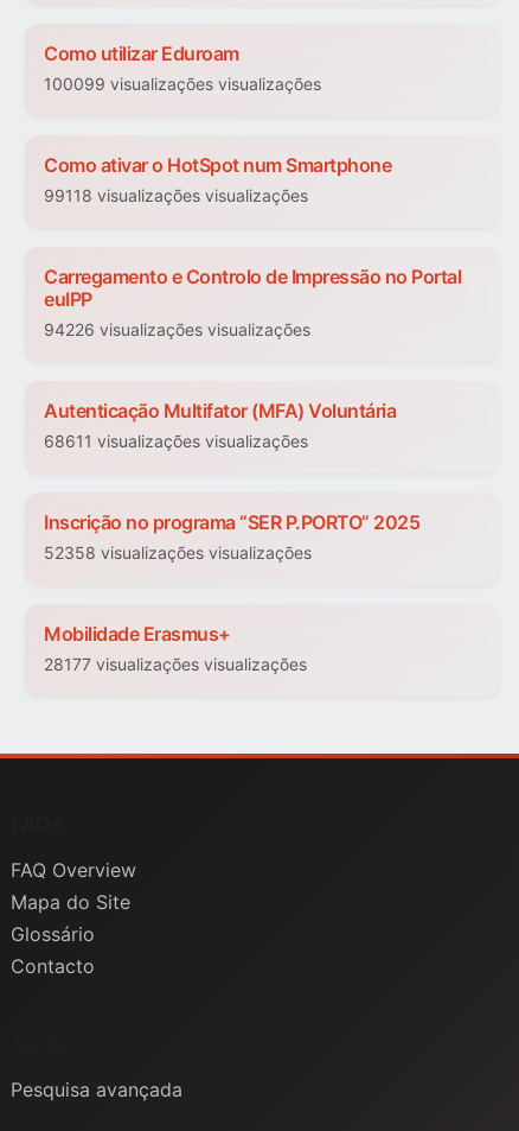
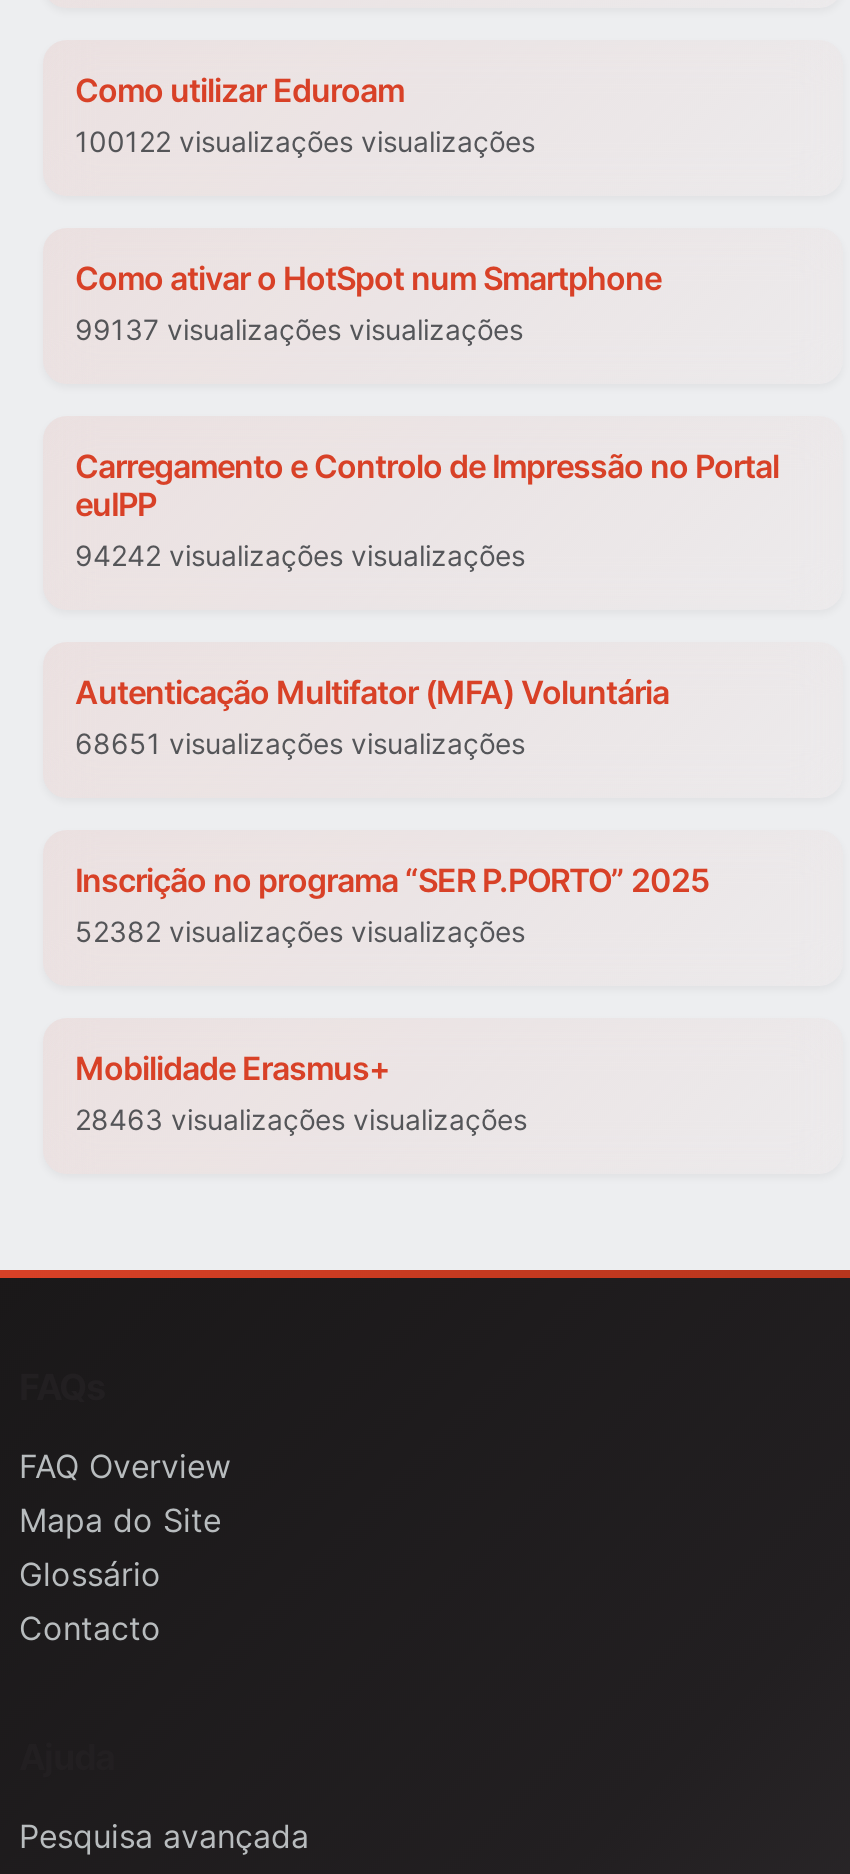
[44,74,321,94] 100099 visualizações visualizações -> [75,125,535,159] 100122 visualizações visualizações
[44,186,308,206] 99118 visualizações visualizações -> [75,313,523,347] 99137 visualizações visualizações
[44,320,310,340] 94226 visualizações visualizações -> [75,539,525,573] 94242 visualizações visualizações
[44,431,308,452] 68611 visualizações visualizações -> [75,727,525,761] 68651 visualizações visualizações
[44,543,312,563] 52358 visualizações visualizações -> [75,915,525,949] 52382 visualizações visualizações
[44,655,307,675] 28177 visualizações visualizações -> [75,1103,527,1137] 28463 visualizações visualizações

